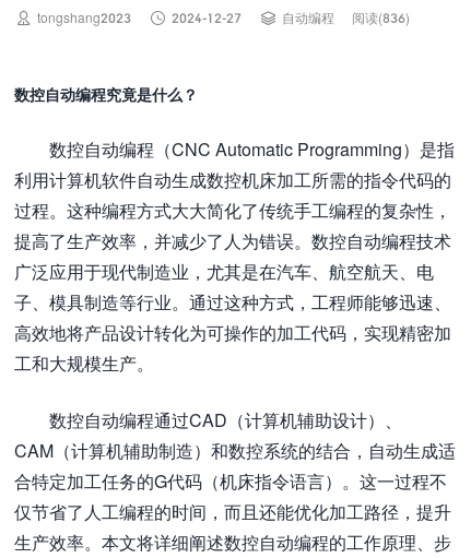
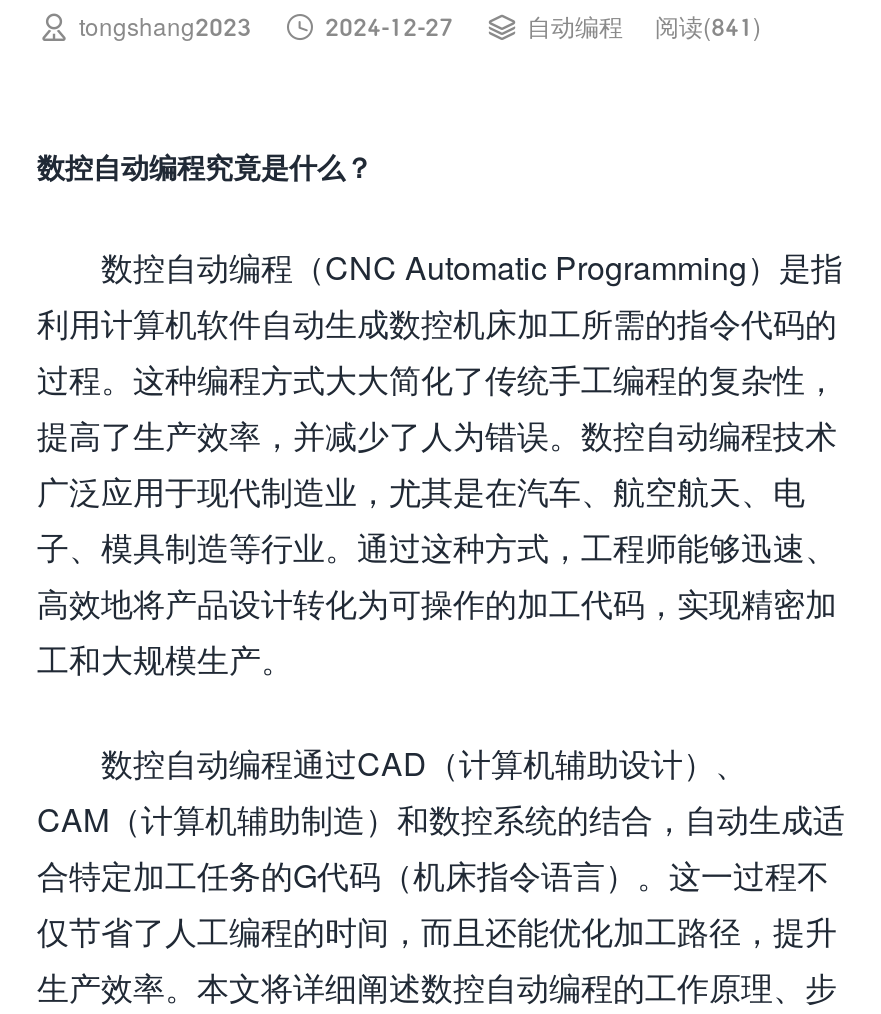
[352,9,410,26] 阅读(836) -> [655,11,761,41] 阅读(841)

